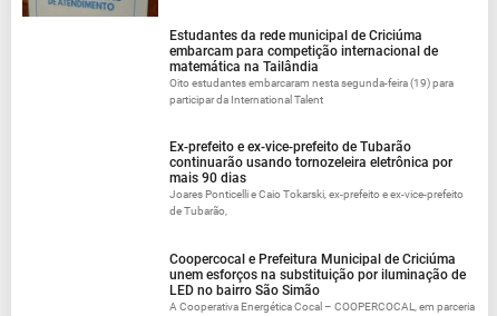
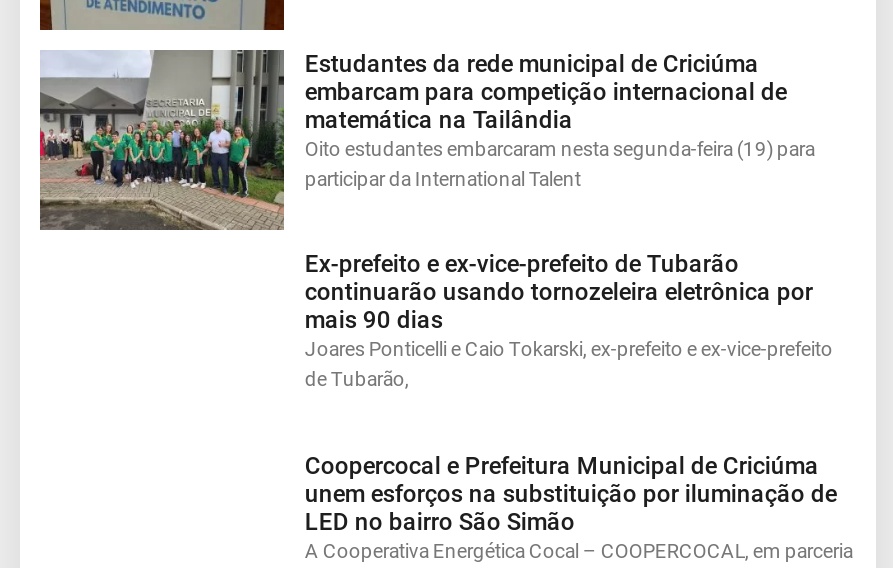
none -> [38,48,286,232] [image]

